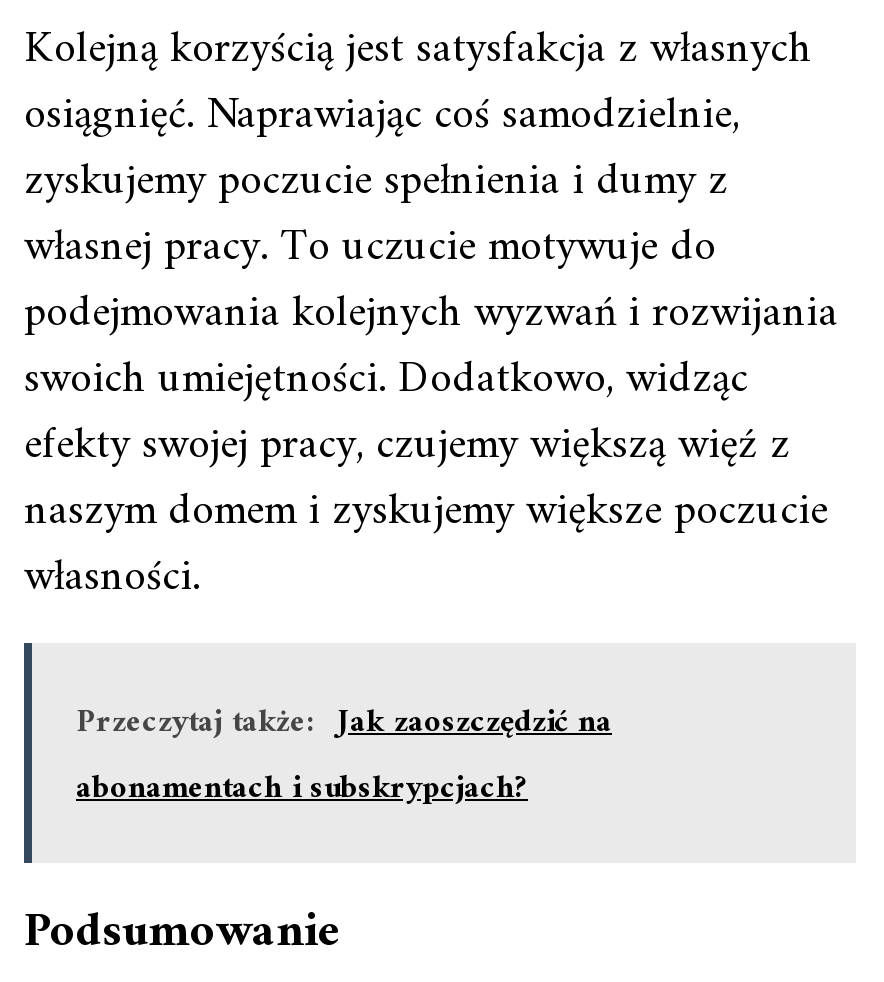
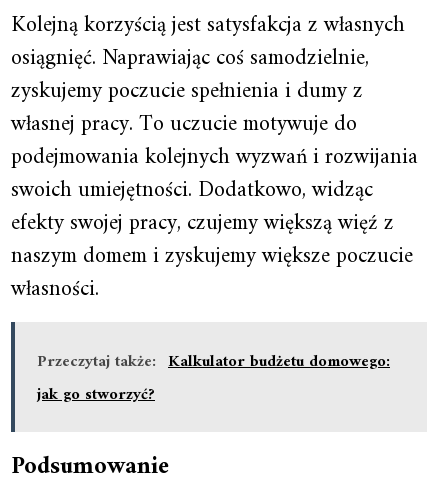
[76,695,612,817] Przeczytaj także: Jak zaoszczędzić na | abonamentach i subskrypcjach? -> [37,348,390,409] Przeczytaj także: Kalkulator budżetu domowego: | jak go stworzyć?

